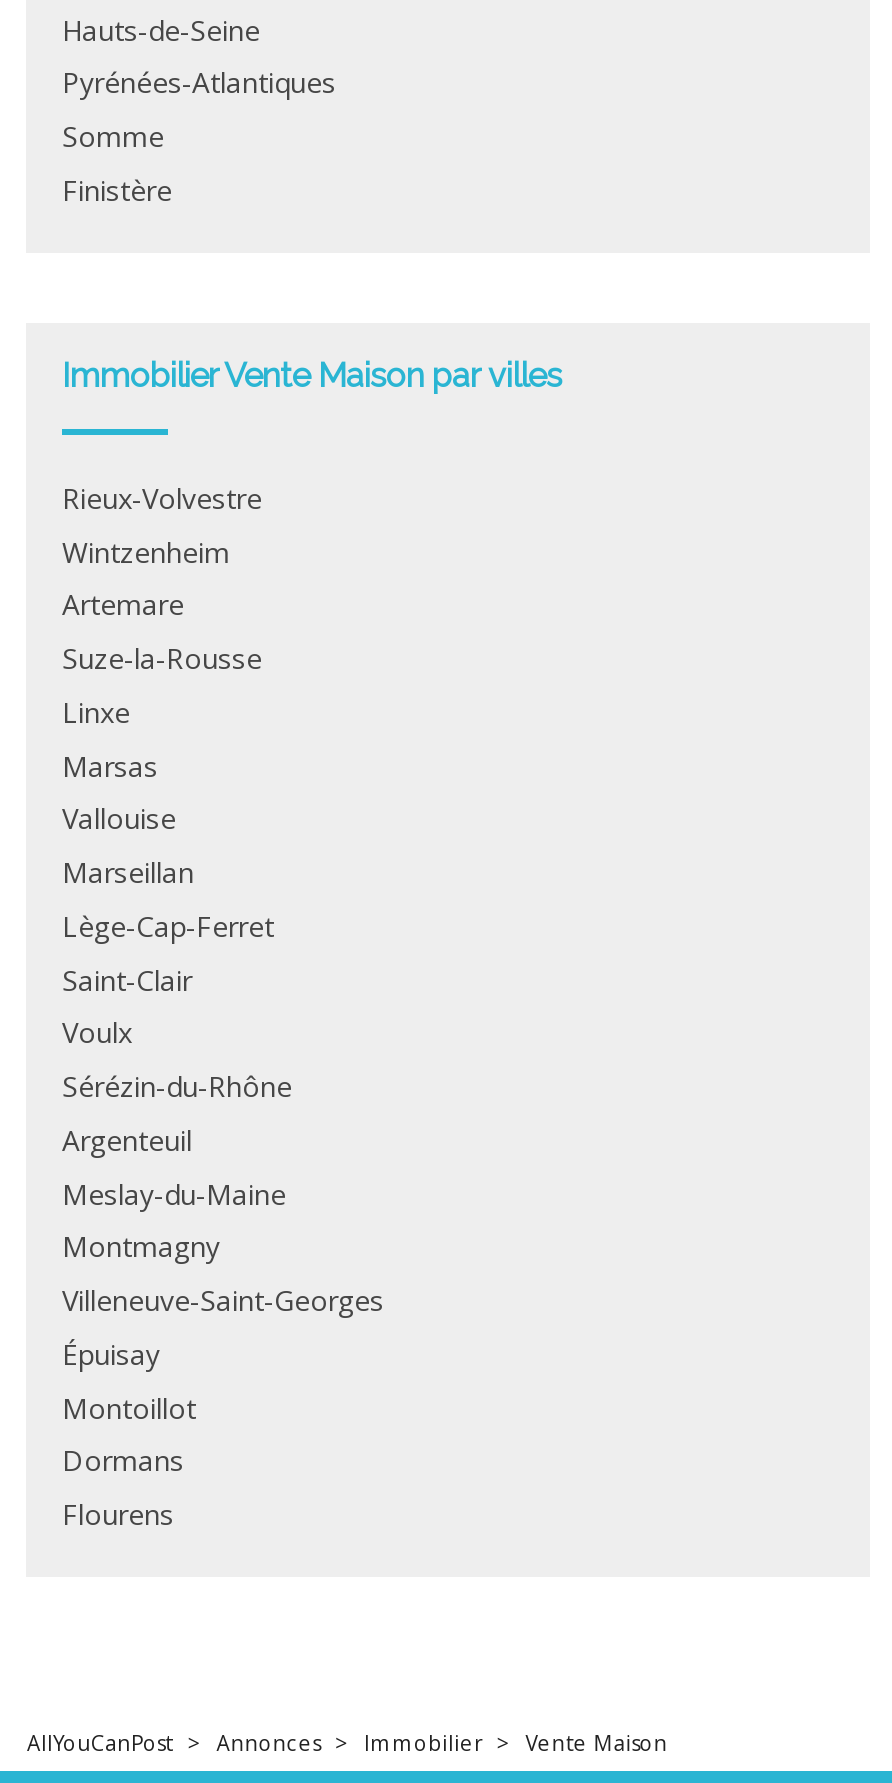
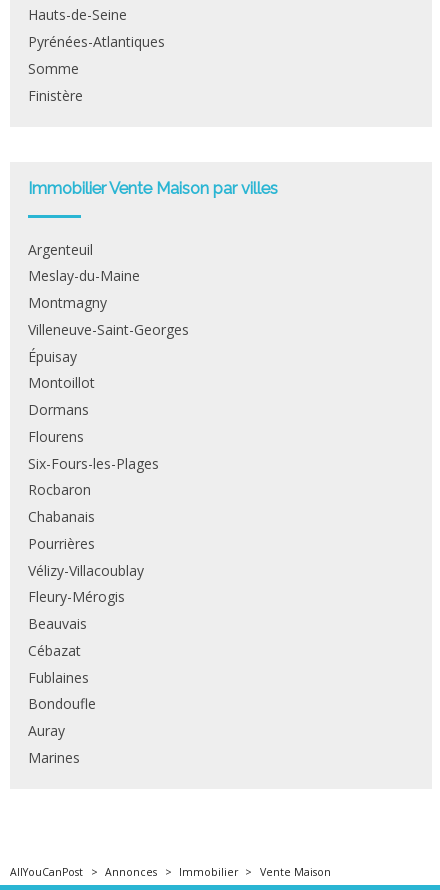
[62,478,292,1105] Rieux-Volvestre | Wintzenheim | Artemare | Suze-la-Rousse | Linxe | Marsas | Vallouise | Marseillan | Lège-Cap-Ferret | Saint-Clair | Voulx | Sérézin-du-Rhône -> none
moved [62,1120,384,1533] -> [28,240,189,446]: Argenteuil | Meslay-du-Maine | Montmagny | Villeneuve-Saint-Georges | Épuisay | Montoillot | Dormans | Flourens
none -> [28,454,159,767] Six-Fours-les-Plages | Rocbaron | Chabanais | Pourrières | Vélizy-Villacoublay | Fleury-Mérogis | Beauvais | Cébazat | Fublaines | Bondoufle | Auray | Marines

